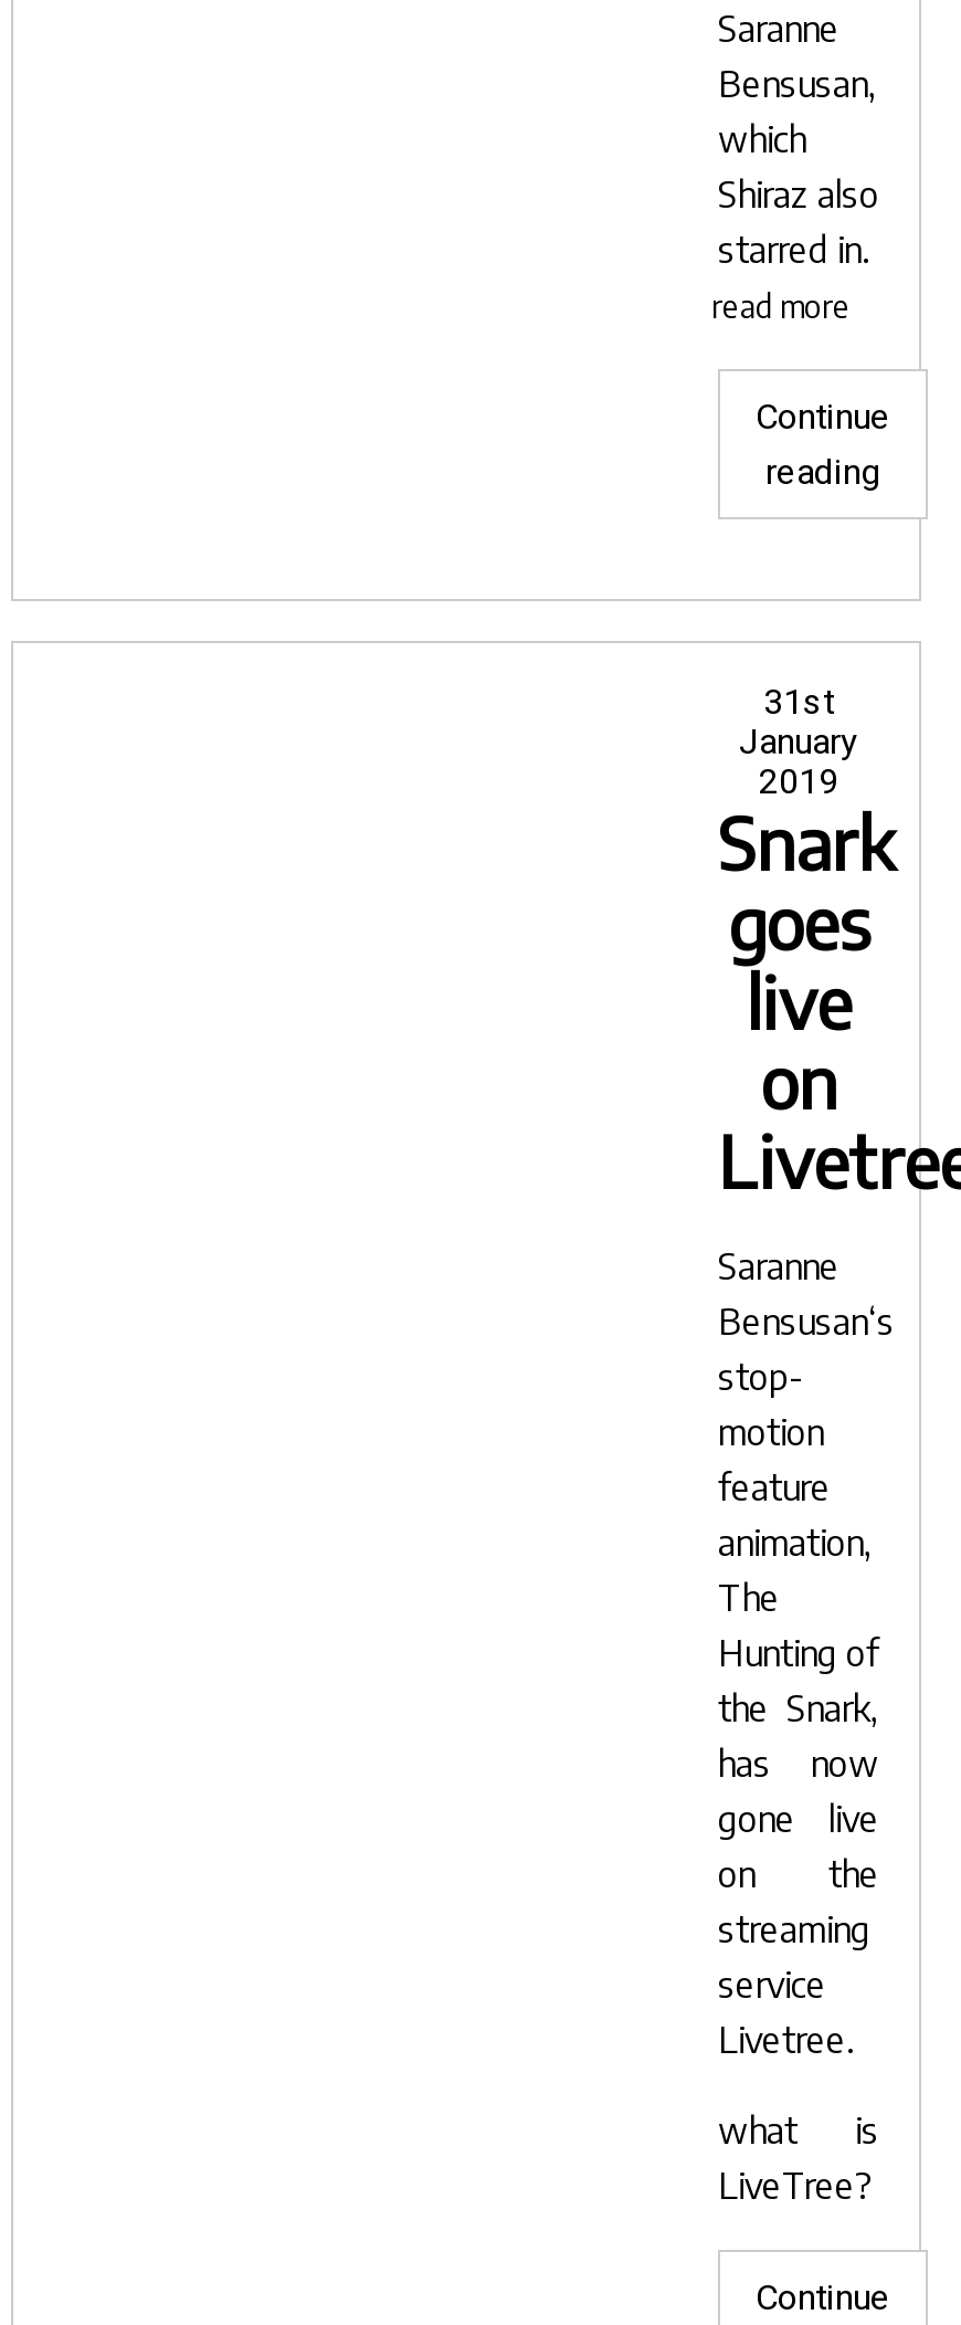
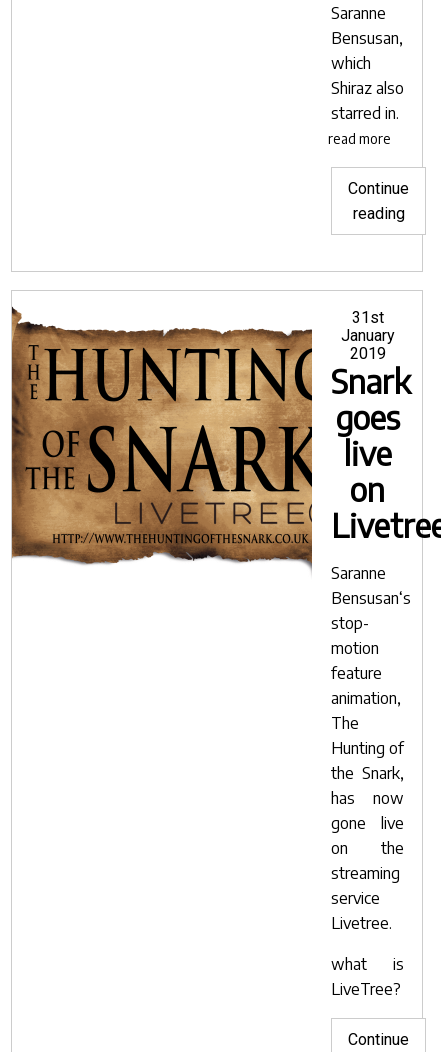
none -> [11,307,313,570] [image]

